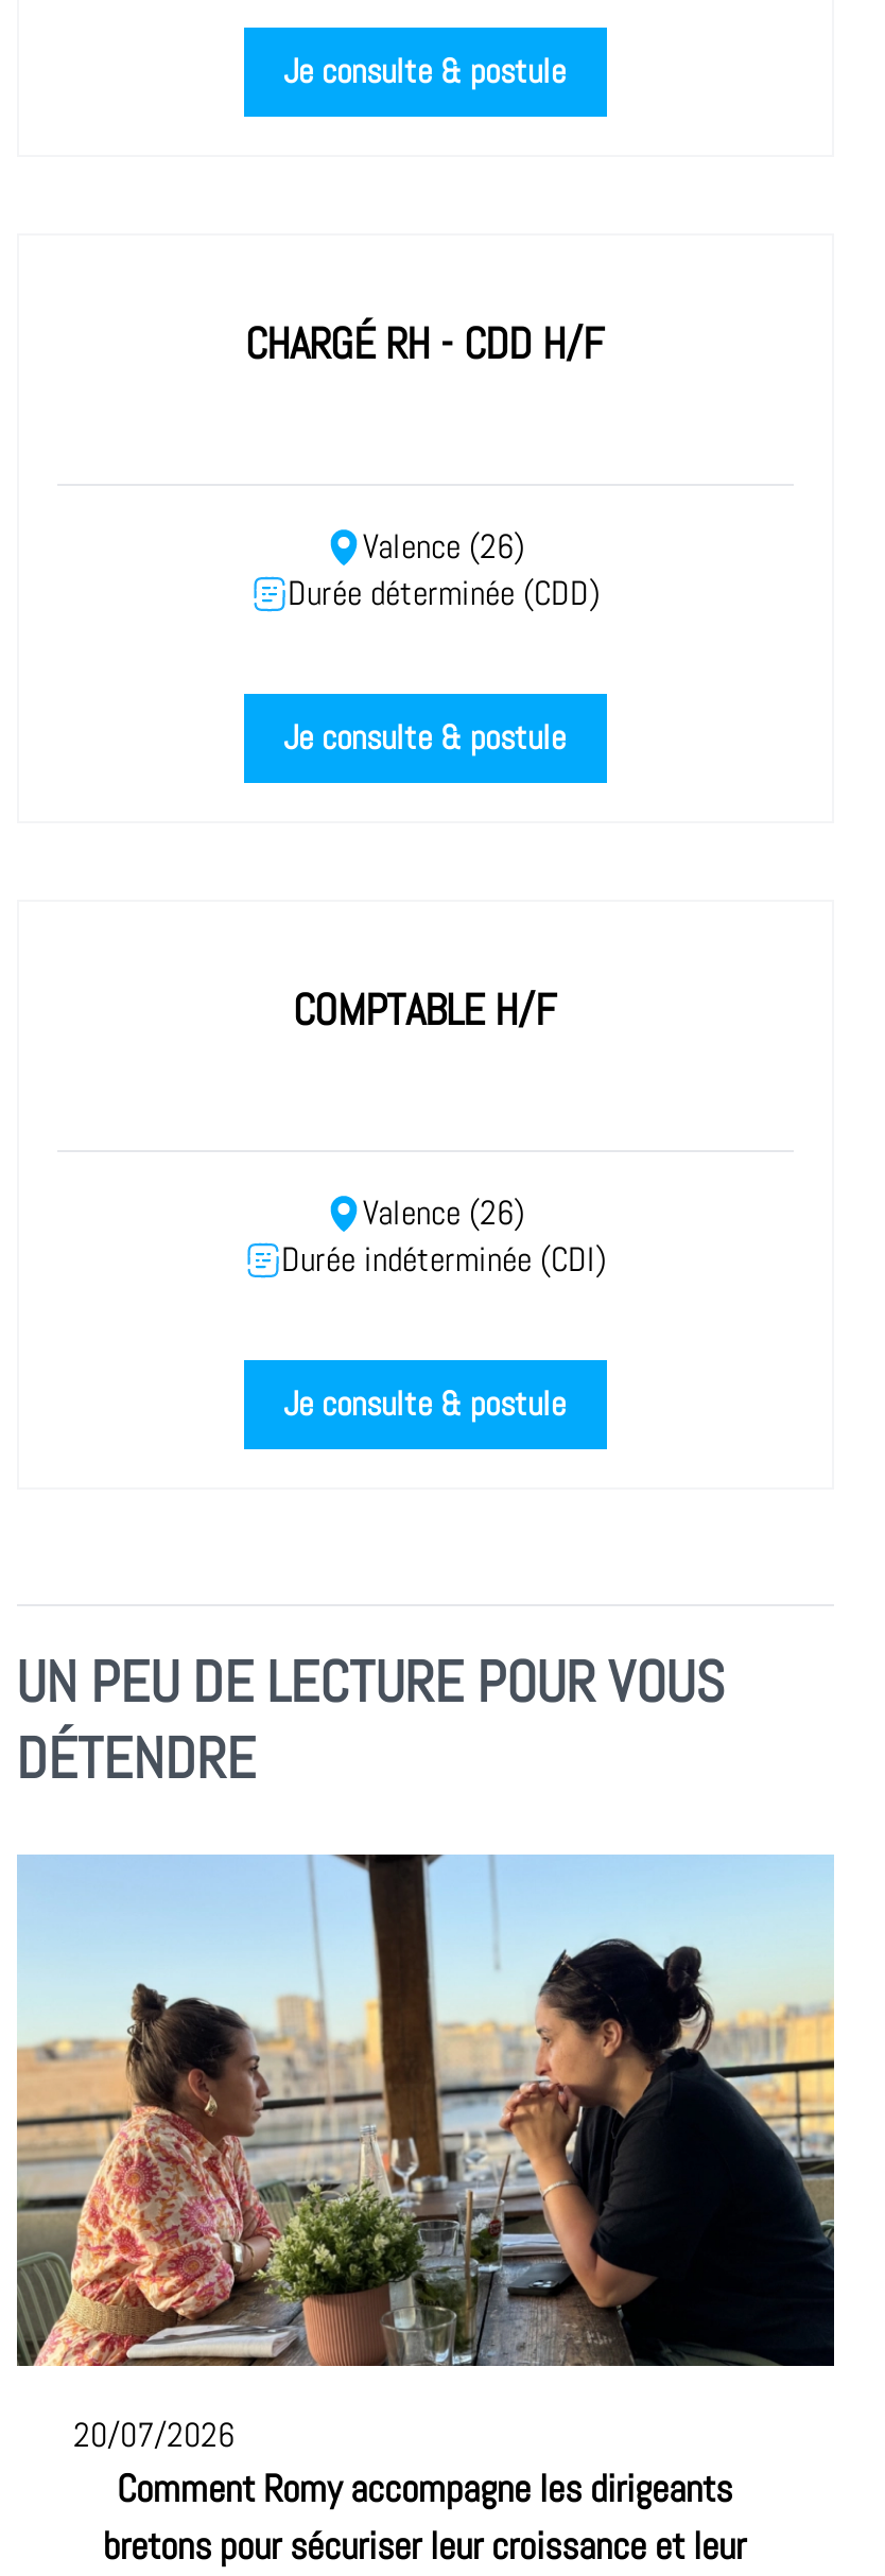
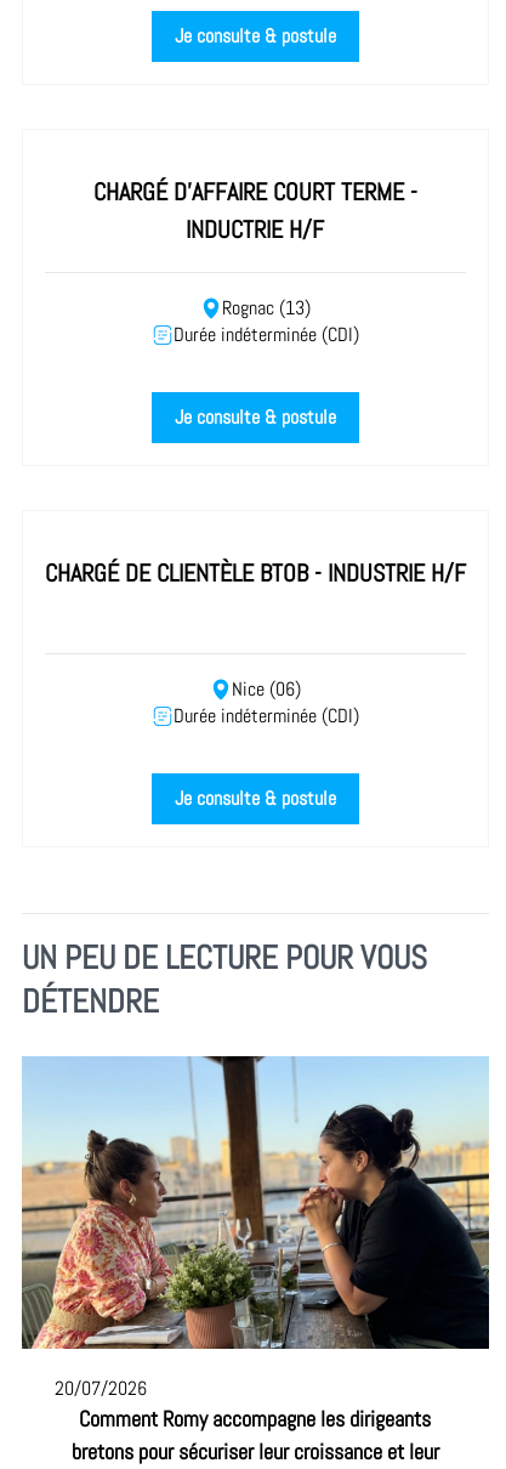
[245,316,604,371] CHARGÉ RH - CDD H/F -> [93,176,417,245] CHARGÉ D'AFFAIRE COURT TERME - | INDUCTRIE H/F
[288,526,600,615] Valence (26) | Durée déterminée (CDD) -> [173,296,359,347] Rognac (13) | Durée indéterminée (CDI)
[293,982,556,1038] COMPTABLE H/F -> [44,557,465,589] CHARGÉ DE CLIENTÈLE BTOB - INDUSTRIE H/F
[363,1193,524,1235] Valence (26) -> [231,677,300,702] Nice (06)

